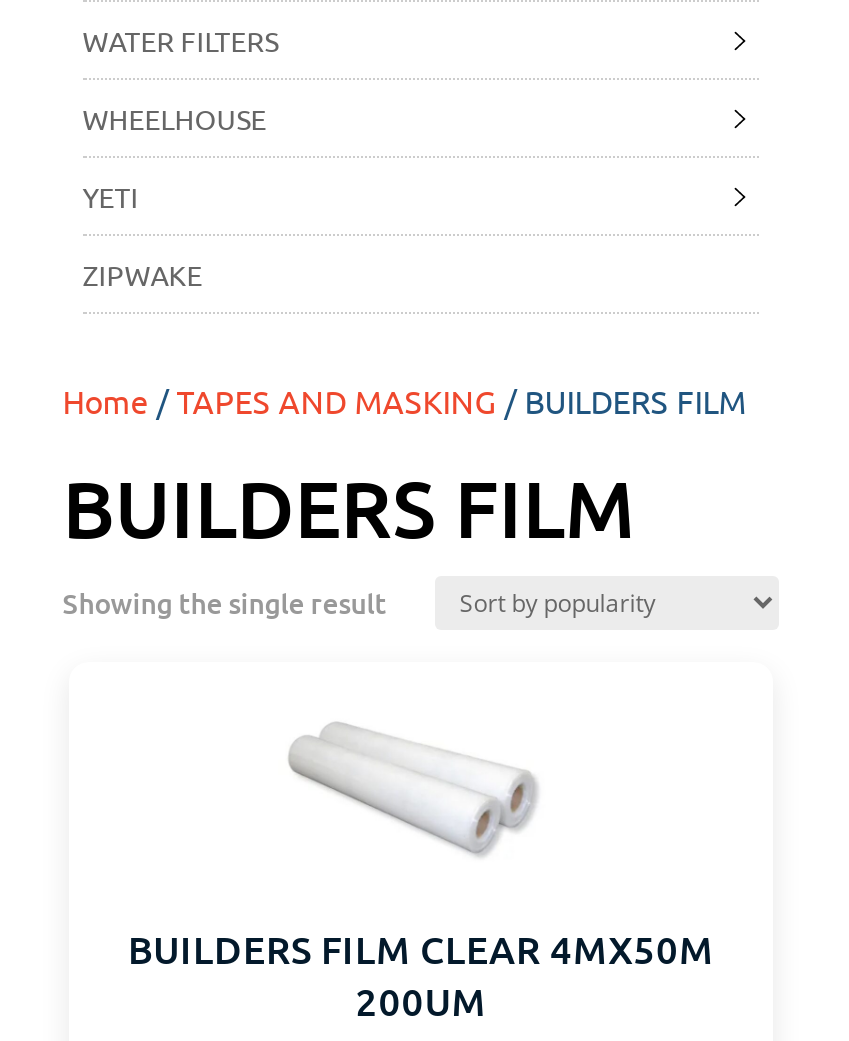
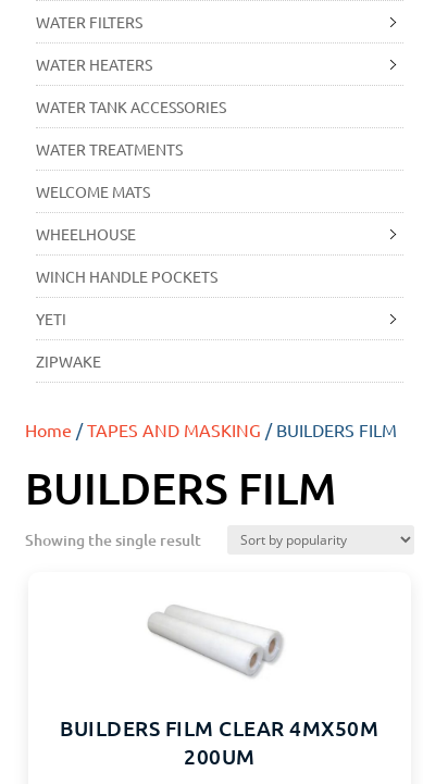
none -> [36,54,226,201] WATER HEATERS | WATER TANK ACCESSORIES | WATER TREATMENTS | WELCOME MATS
none -> [36,266,217,286] WINCH HANDLE POCKETS

